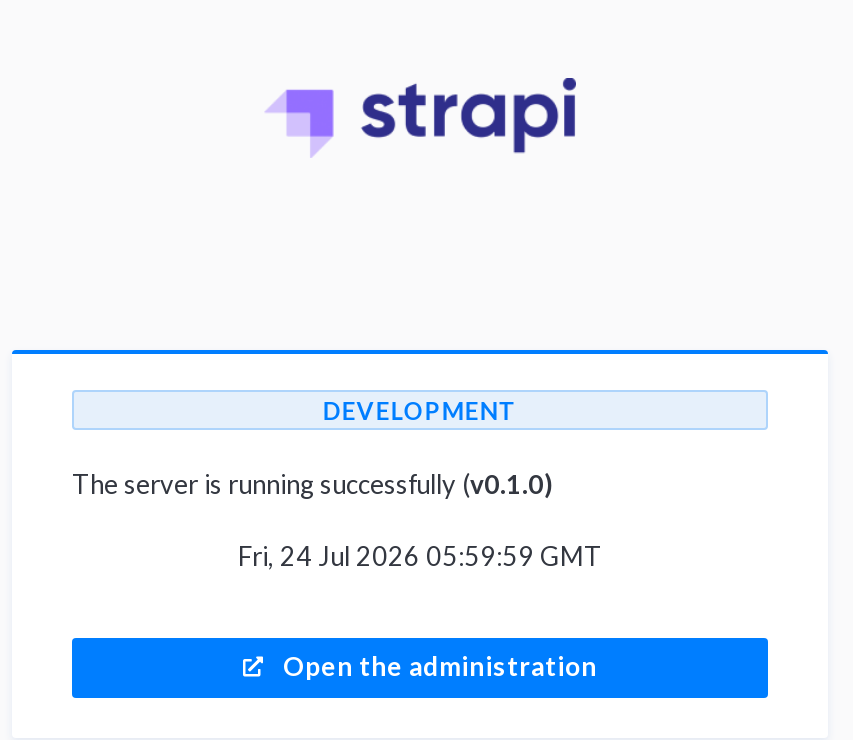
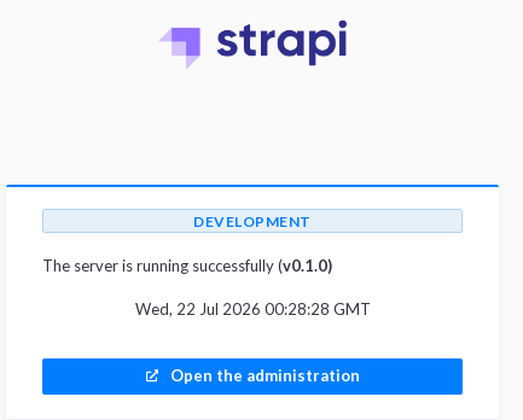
[238,540,602,572] Fri, 24 Jul 2026 05:59:59 GMT -> [135,299,370,319] Wed, 22 Jul 2026 00:28:28 GMT

